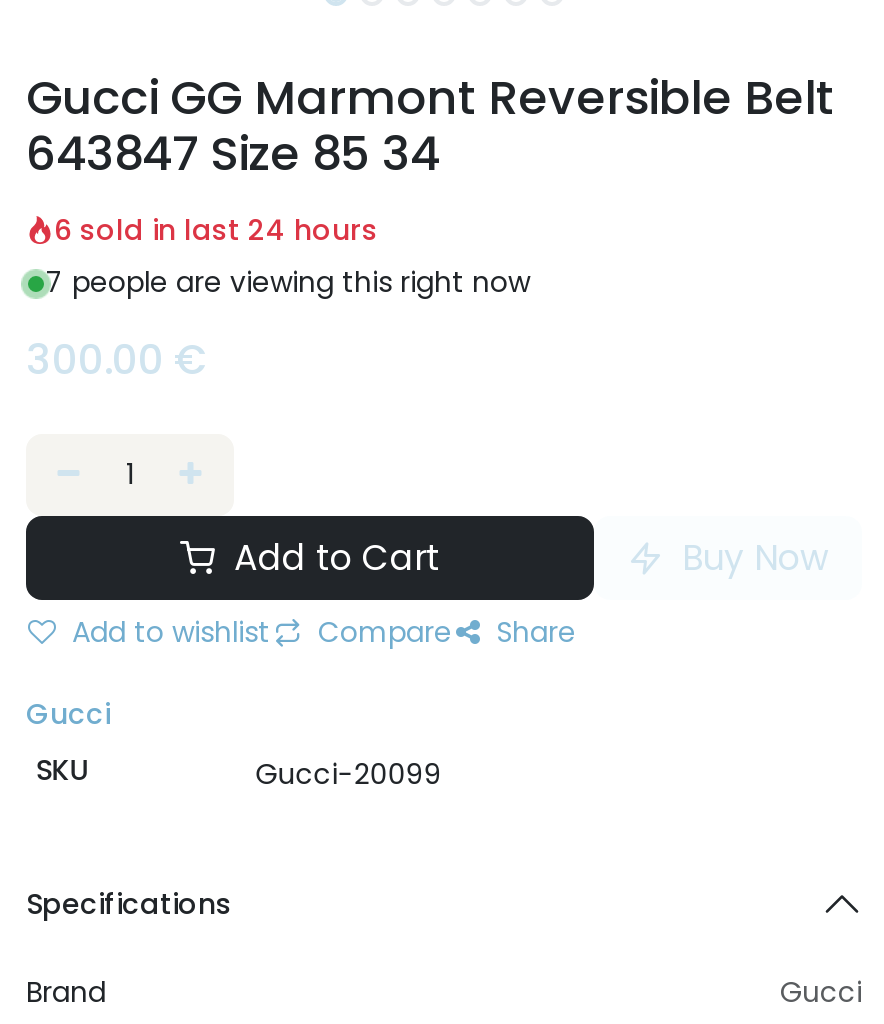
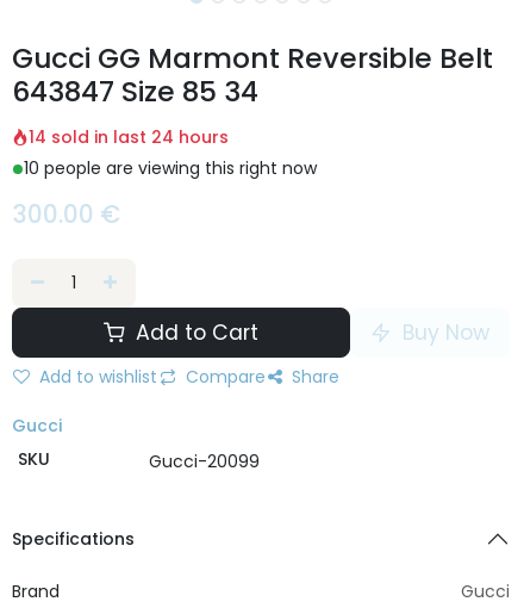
[54,210,378,250] 6 sold in last 24 hours -> [29,125,229,149] 14 sold in last 24 hours
[46,262,530,302] 7 people are viewing this right now -> [24,156,317,180] 10 people are viewing this right now

